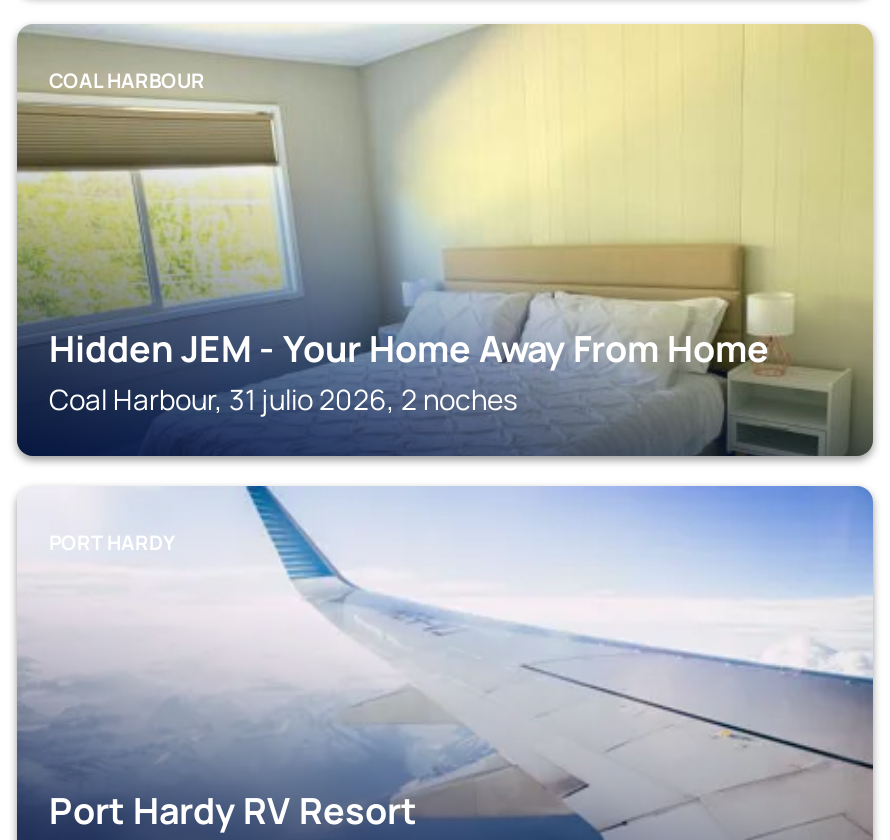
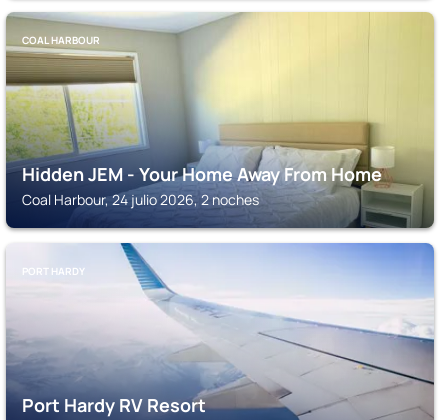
[49,380,517,418] Coal Harbour, 31 julio 2026, 2 noches -> [22,190,259,209] Coal Harbour, 24 julio 2026, 2 noches

